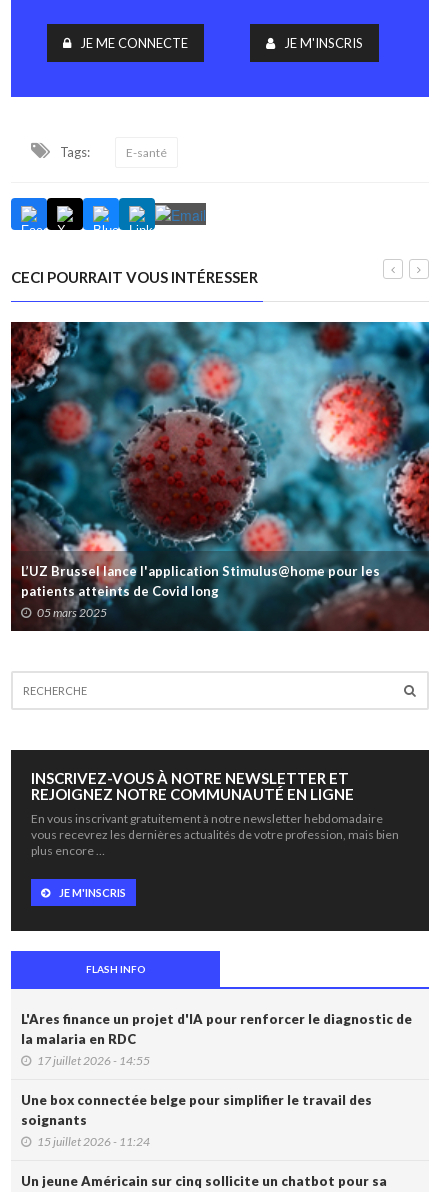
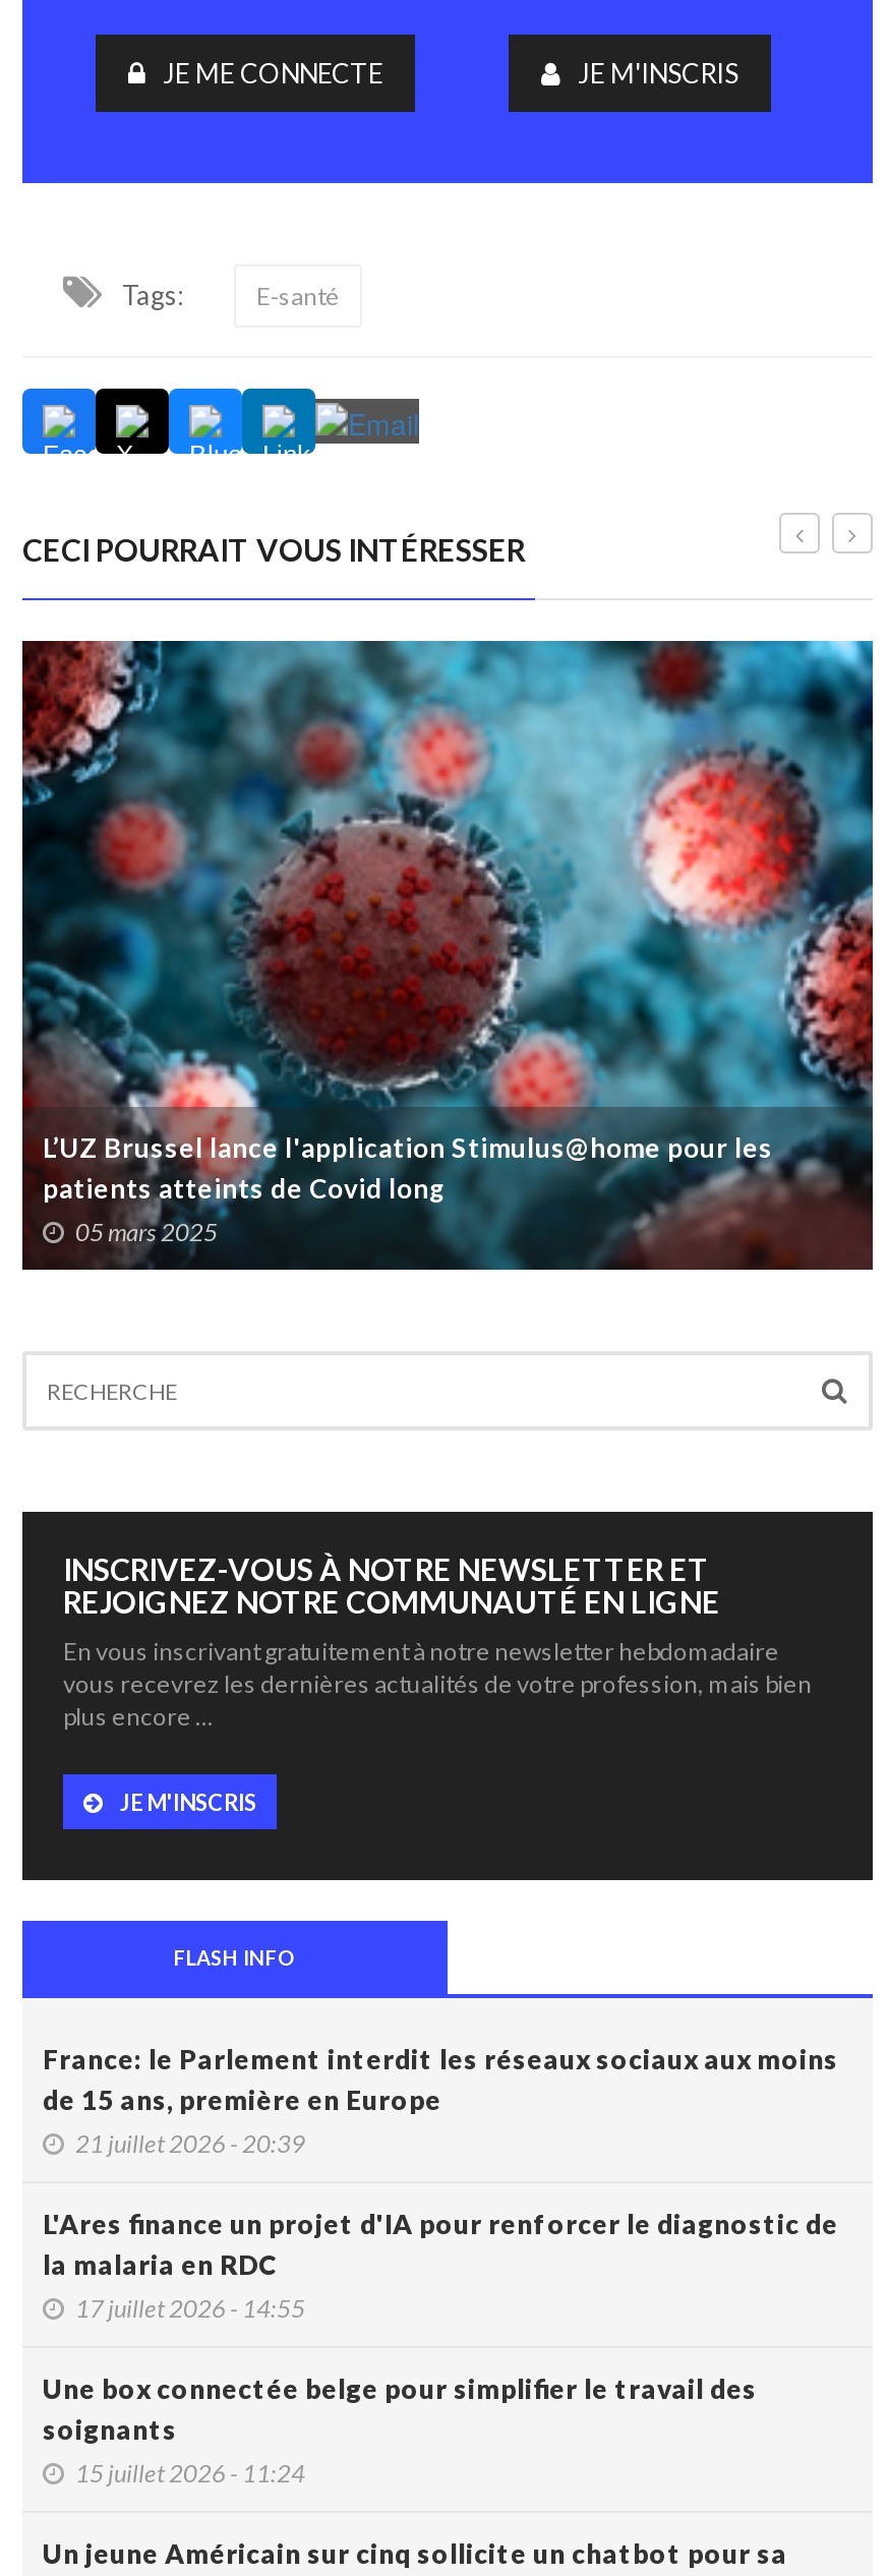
none -> [43,2044,838,2160] France: le Parlement interdit les réseaux sociaux aux moins | de 15 ans, première en Europe | 21 juillet 2026 - 20:39

